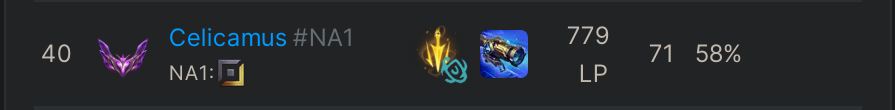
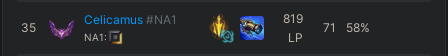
[567,19,609,49] 779 -> [283,11,303,26] 819
[41,37,73,67] 40 -> [21,20,36,35] 35

